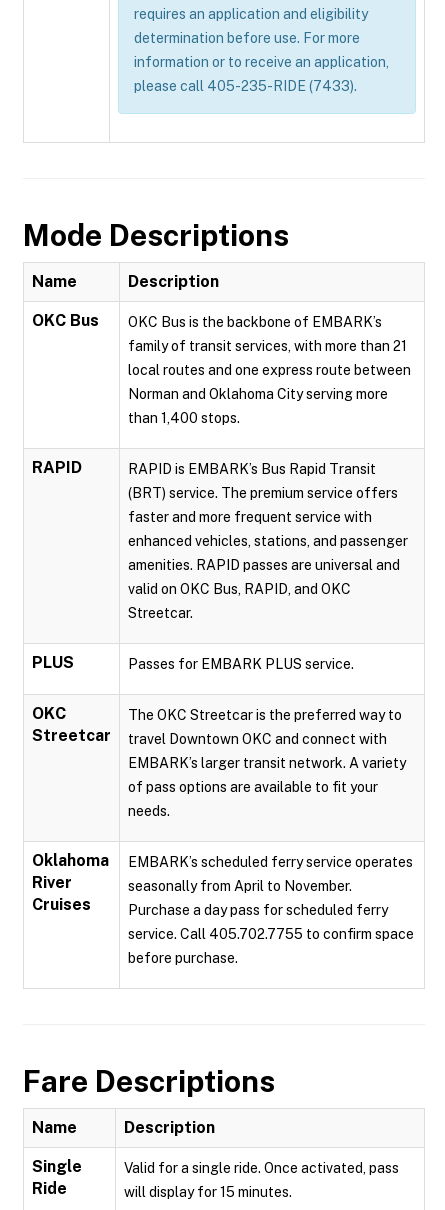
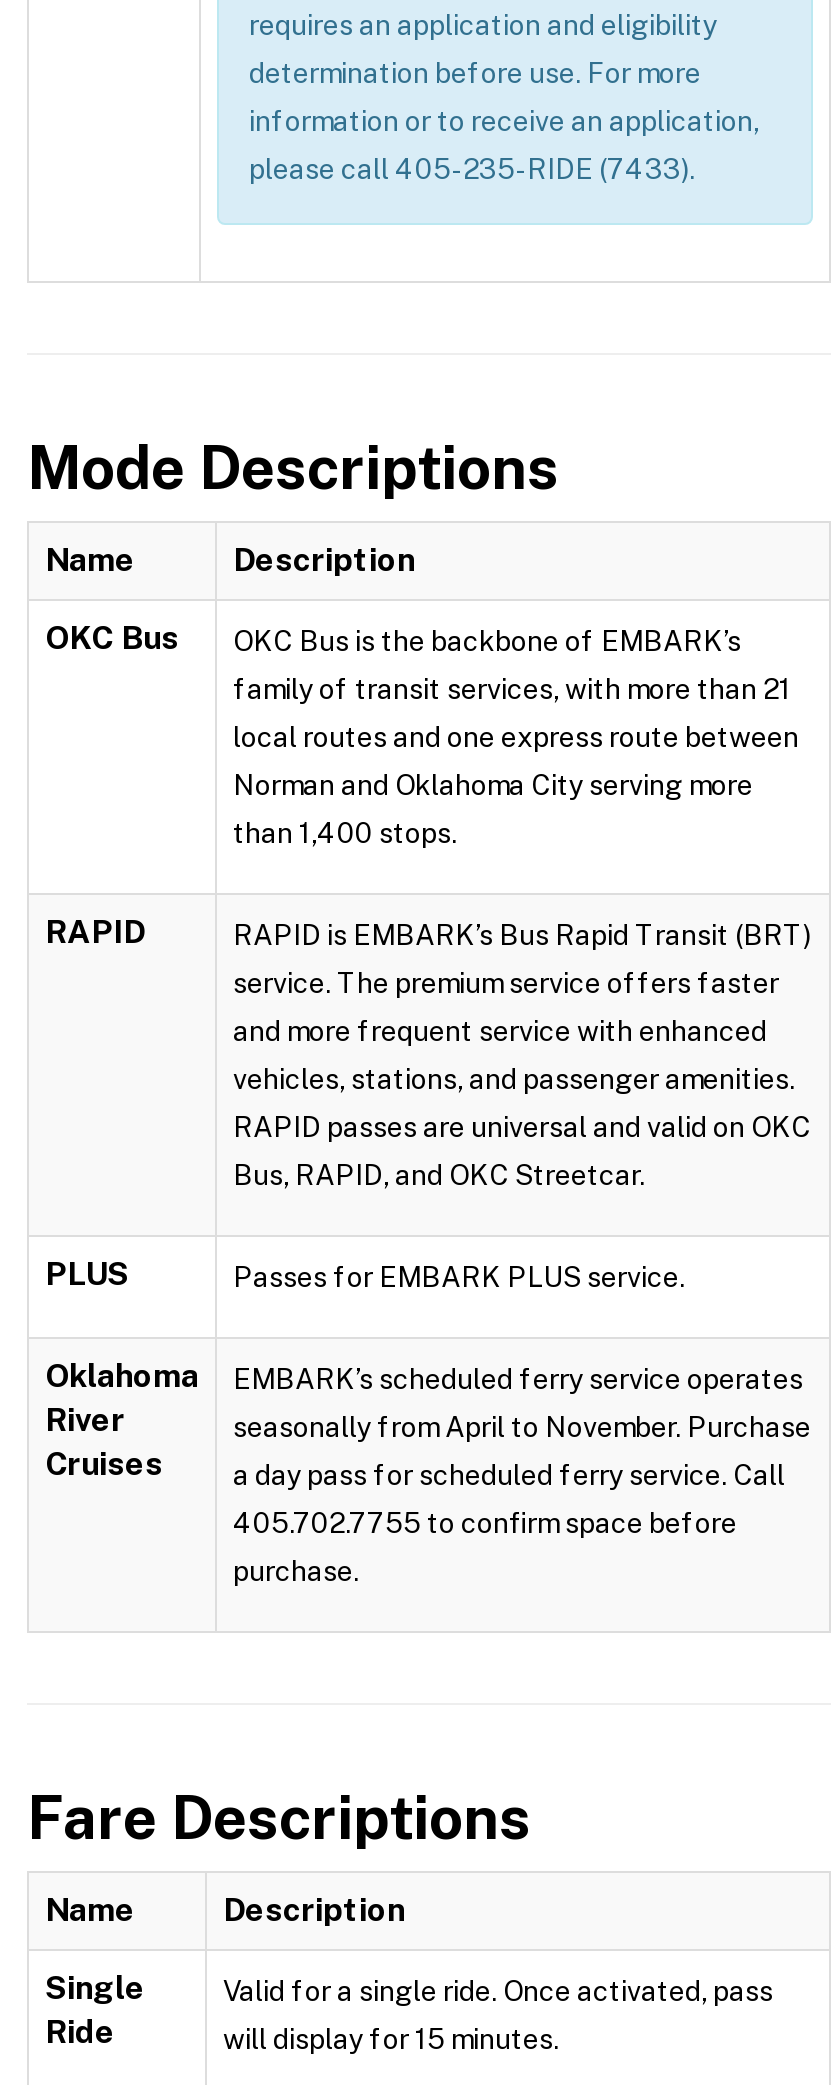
[32,704,111,745] OKC | Streetcar -> none
[128,707,406,819] The OKC Streetcar is the preferred way to | travel Downtown OKC and connect with | EMBARK’s larger transit network. A variety | of pass options are available to fit your | needs. -> none

